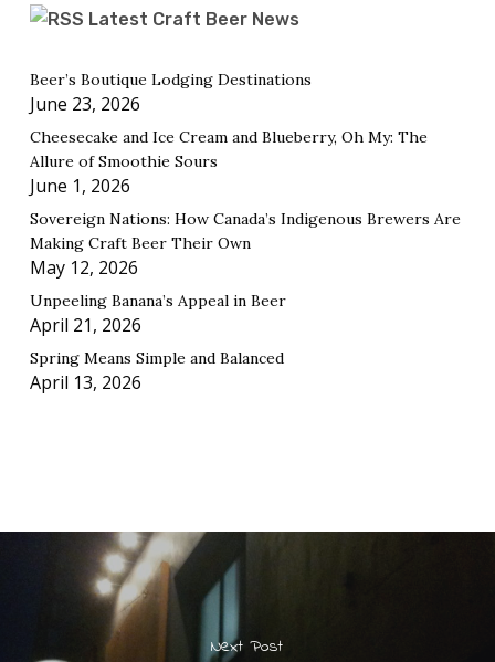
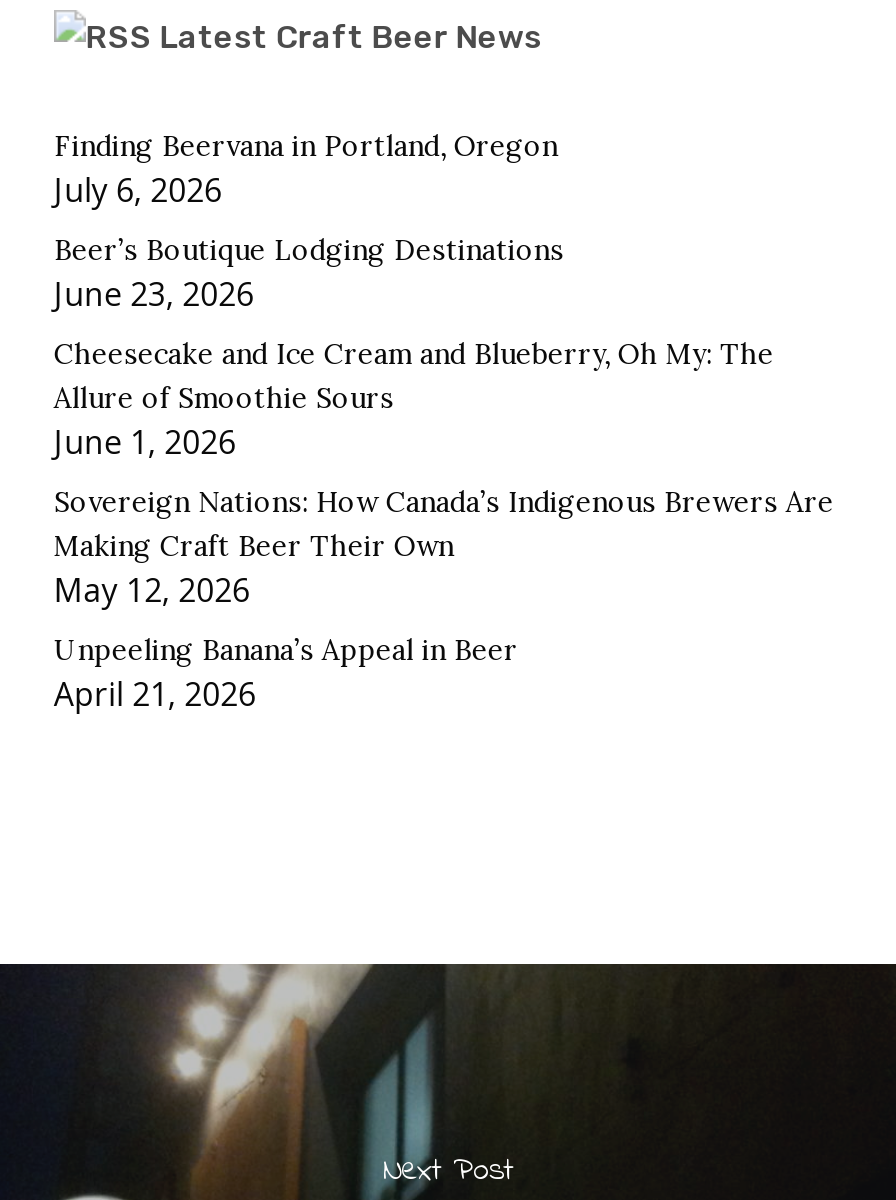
none -> [54,128,558,212] Finding Beervana in Portland, Oregon | July 6, 2026
moved [30,70,461,337] -> [54,232,834,716]: Beer’s Boutique Lodging Destinations | June 23, 2026 | Cheesecake and Ice Cream and Blueberry, Oh My: The | ... | Unpeeling Banana’s Appeal in Beer | April 21, 2026
[30,348,284,395] Spring Means Simple and Balanced | April 13, 2026 -> none

